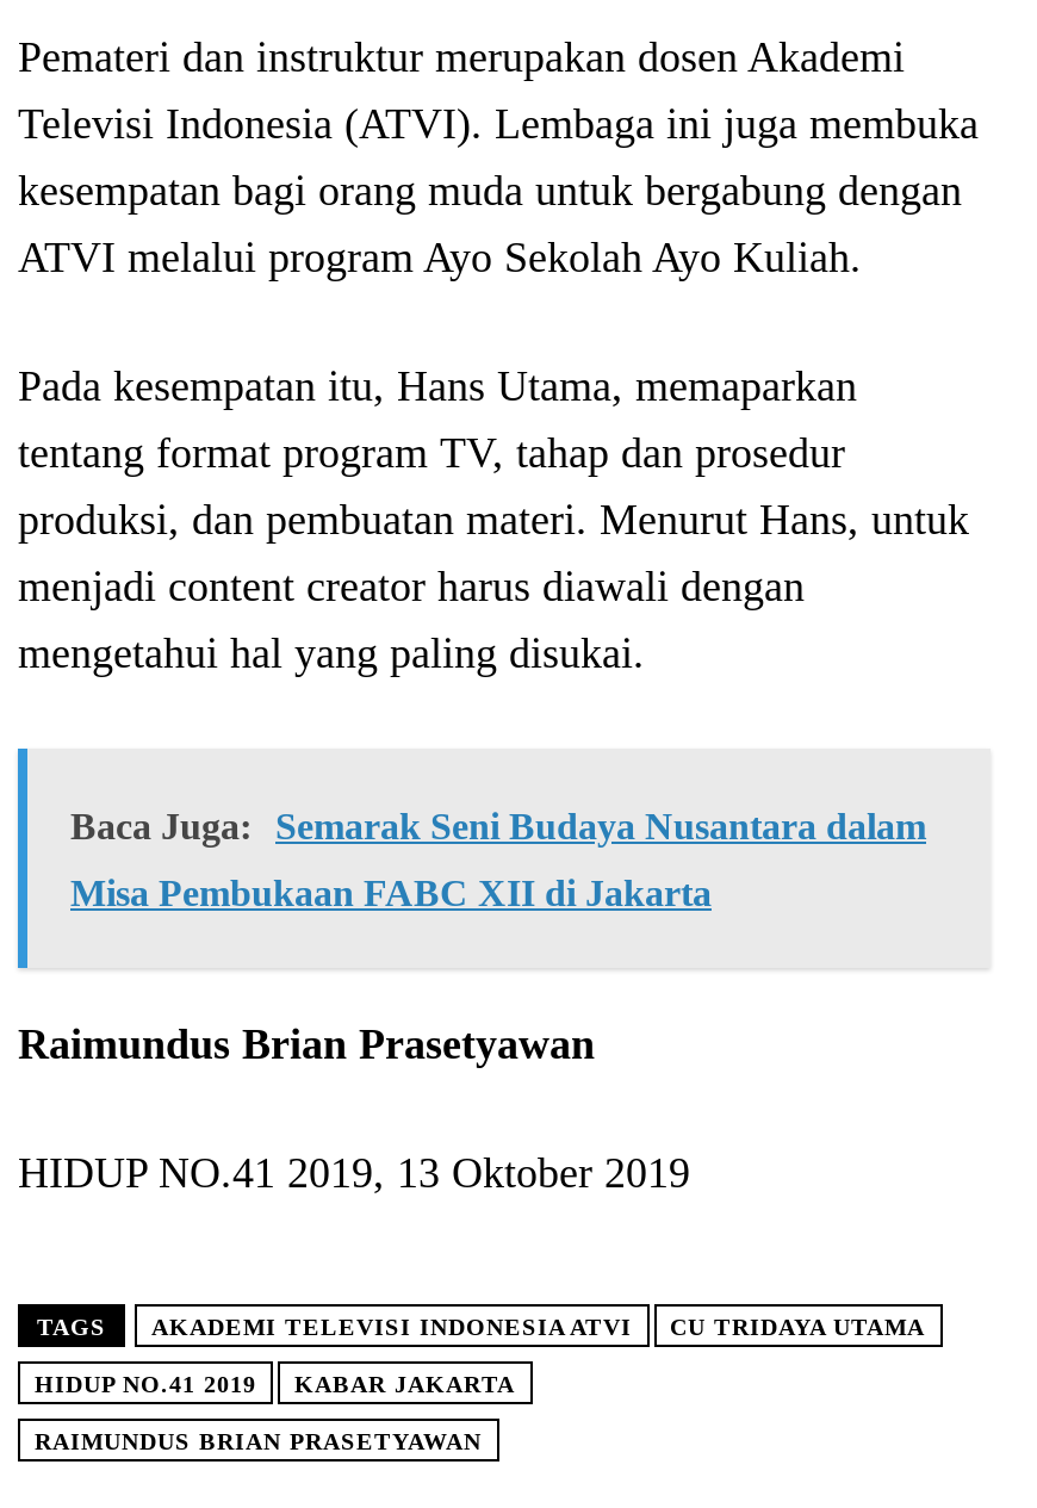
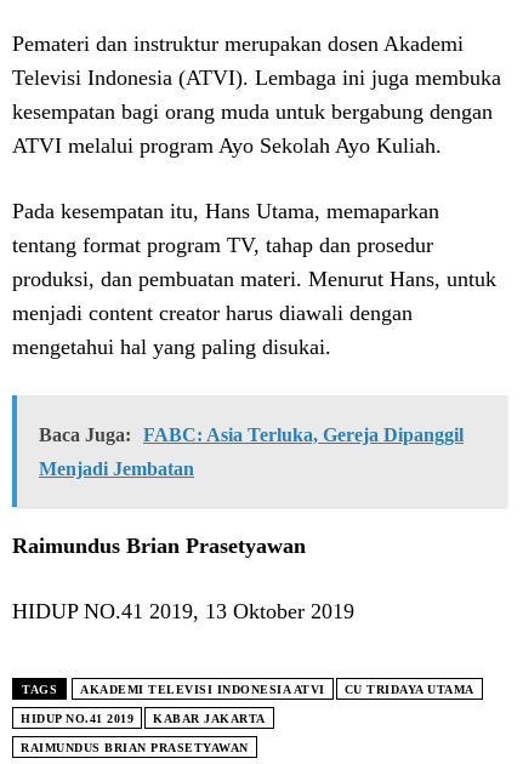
[70,807,926,848] Baca Juga: Semarak Seni Budaya Nusantara dalam -> [39,424,464,445] Baca Juga: FABC: Asia Terluka, Gereja Dipanggil
[70,874,712,915] Misa Pembukaan FABC XII di Jakarta -> [39,458,194,479] Menjadi Jembatan

